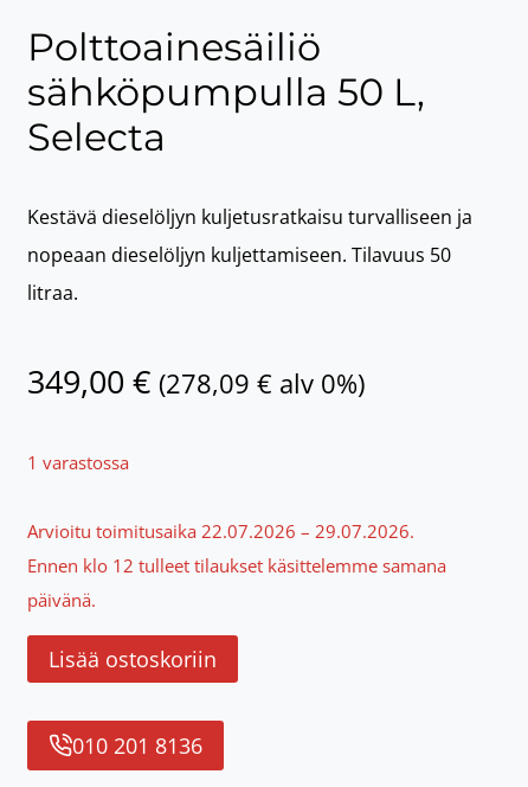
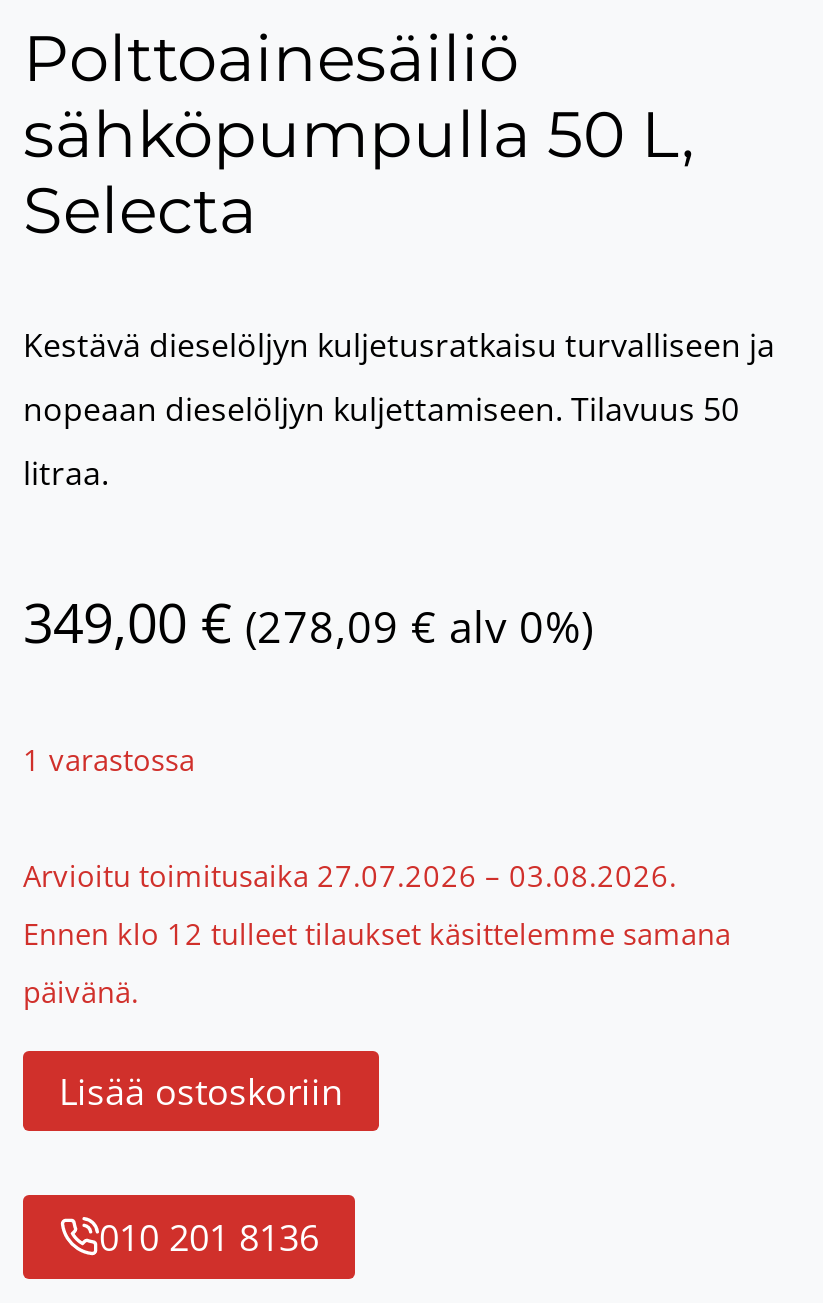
[27,519,414,543] Arvioitu toimitusaika 22.07.2026 – 29.07.2026. -> [23,855,677,895] Arvioitu toimitusaika 27.07.2026 – 03.08.2026.

